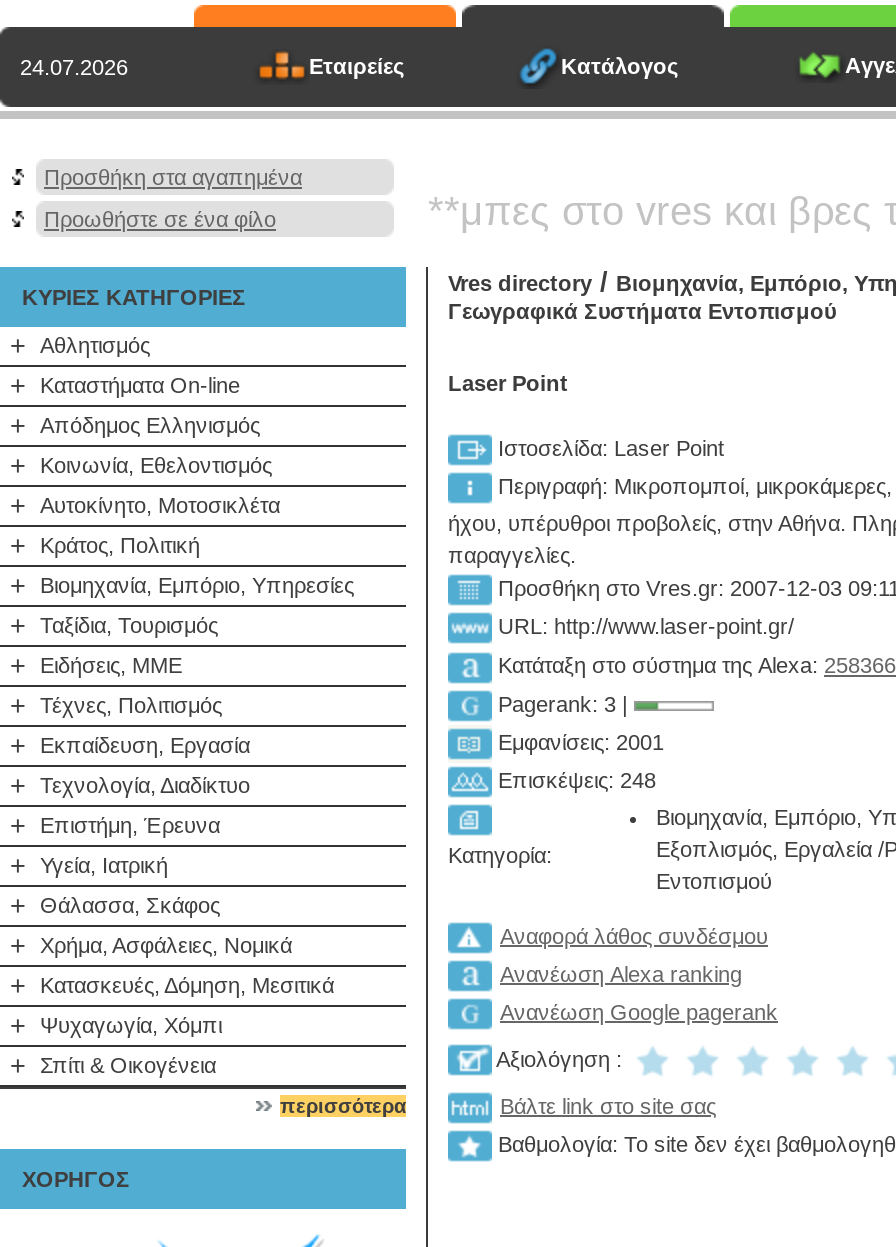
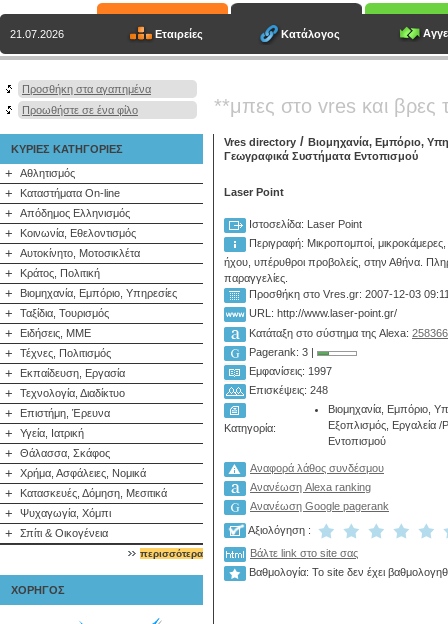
[20,55,128,79] 24.07.2026 -> [10,28,64,40] 21.07.2026
[492,729,664,753] Εμφανίσεις: 2001 -> [246,365,332,377] Εμφανίσεις: 1997

